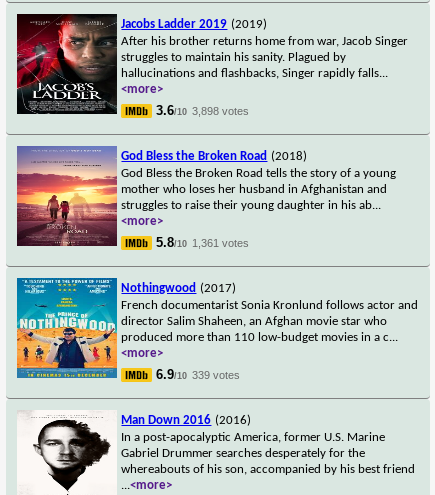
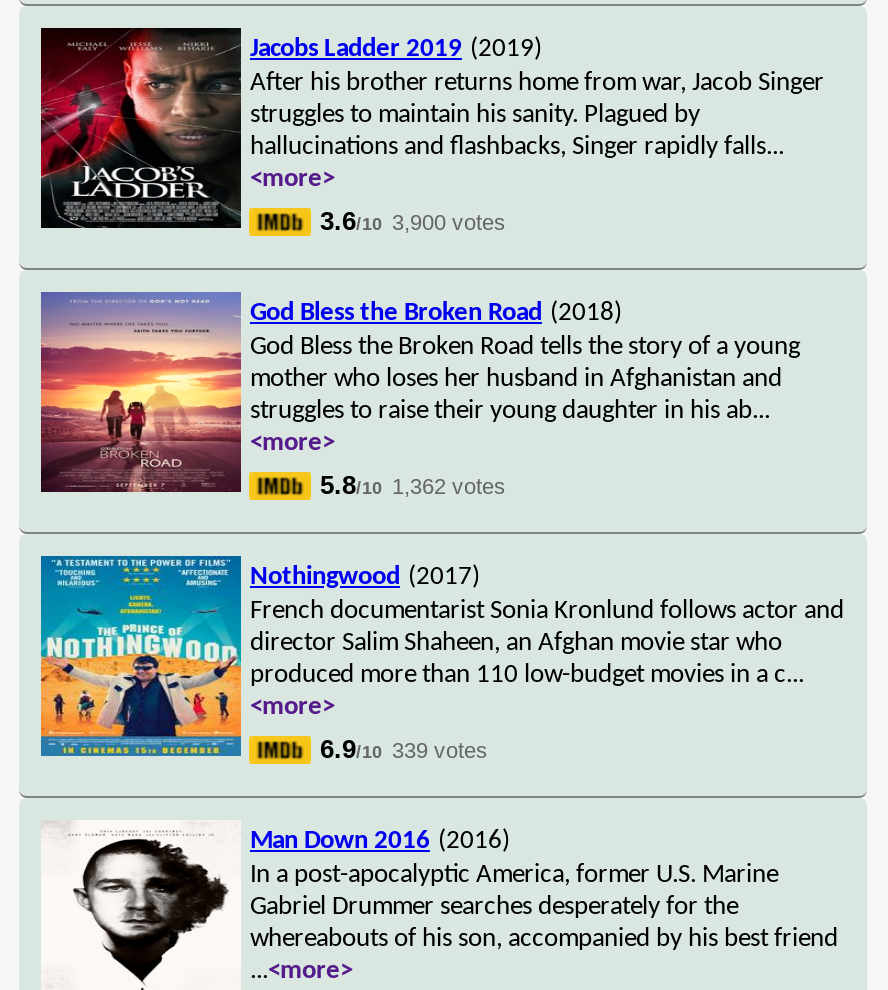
[156,103,249,118] 3.6/10 3,898 votes -> [320,205,506,235] 3.6/10 3,900 votes
[156,235,249,250] 5.8/10 1,361 votes -> [320,469,506,499] 5.8/10 1,362 votes

